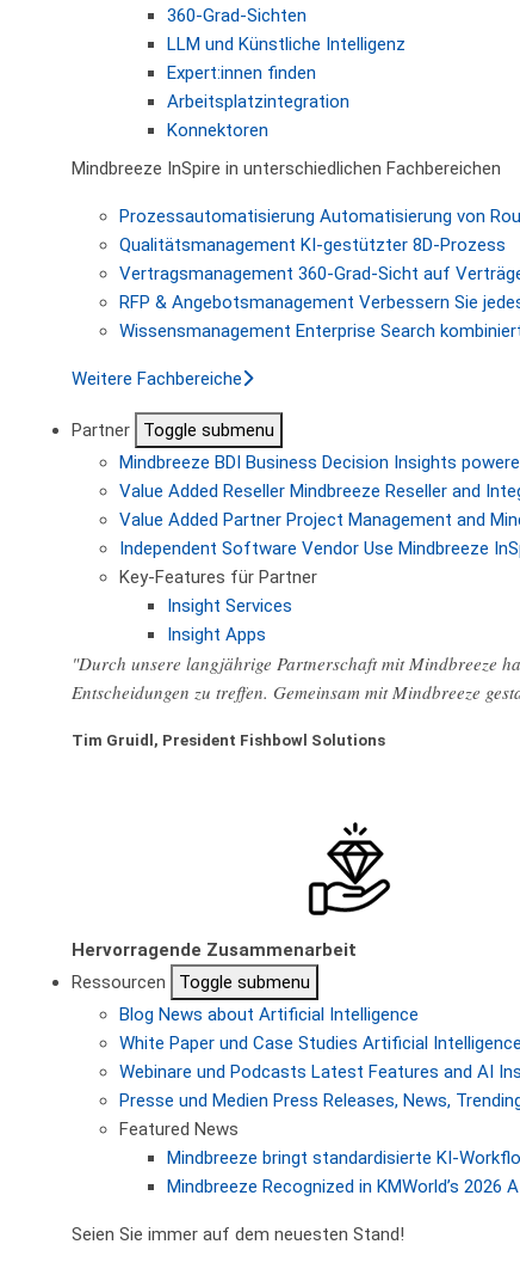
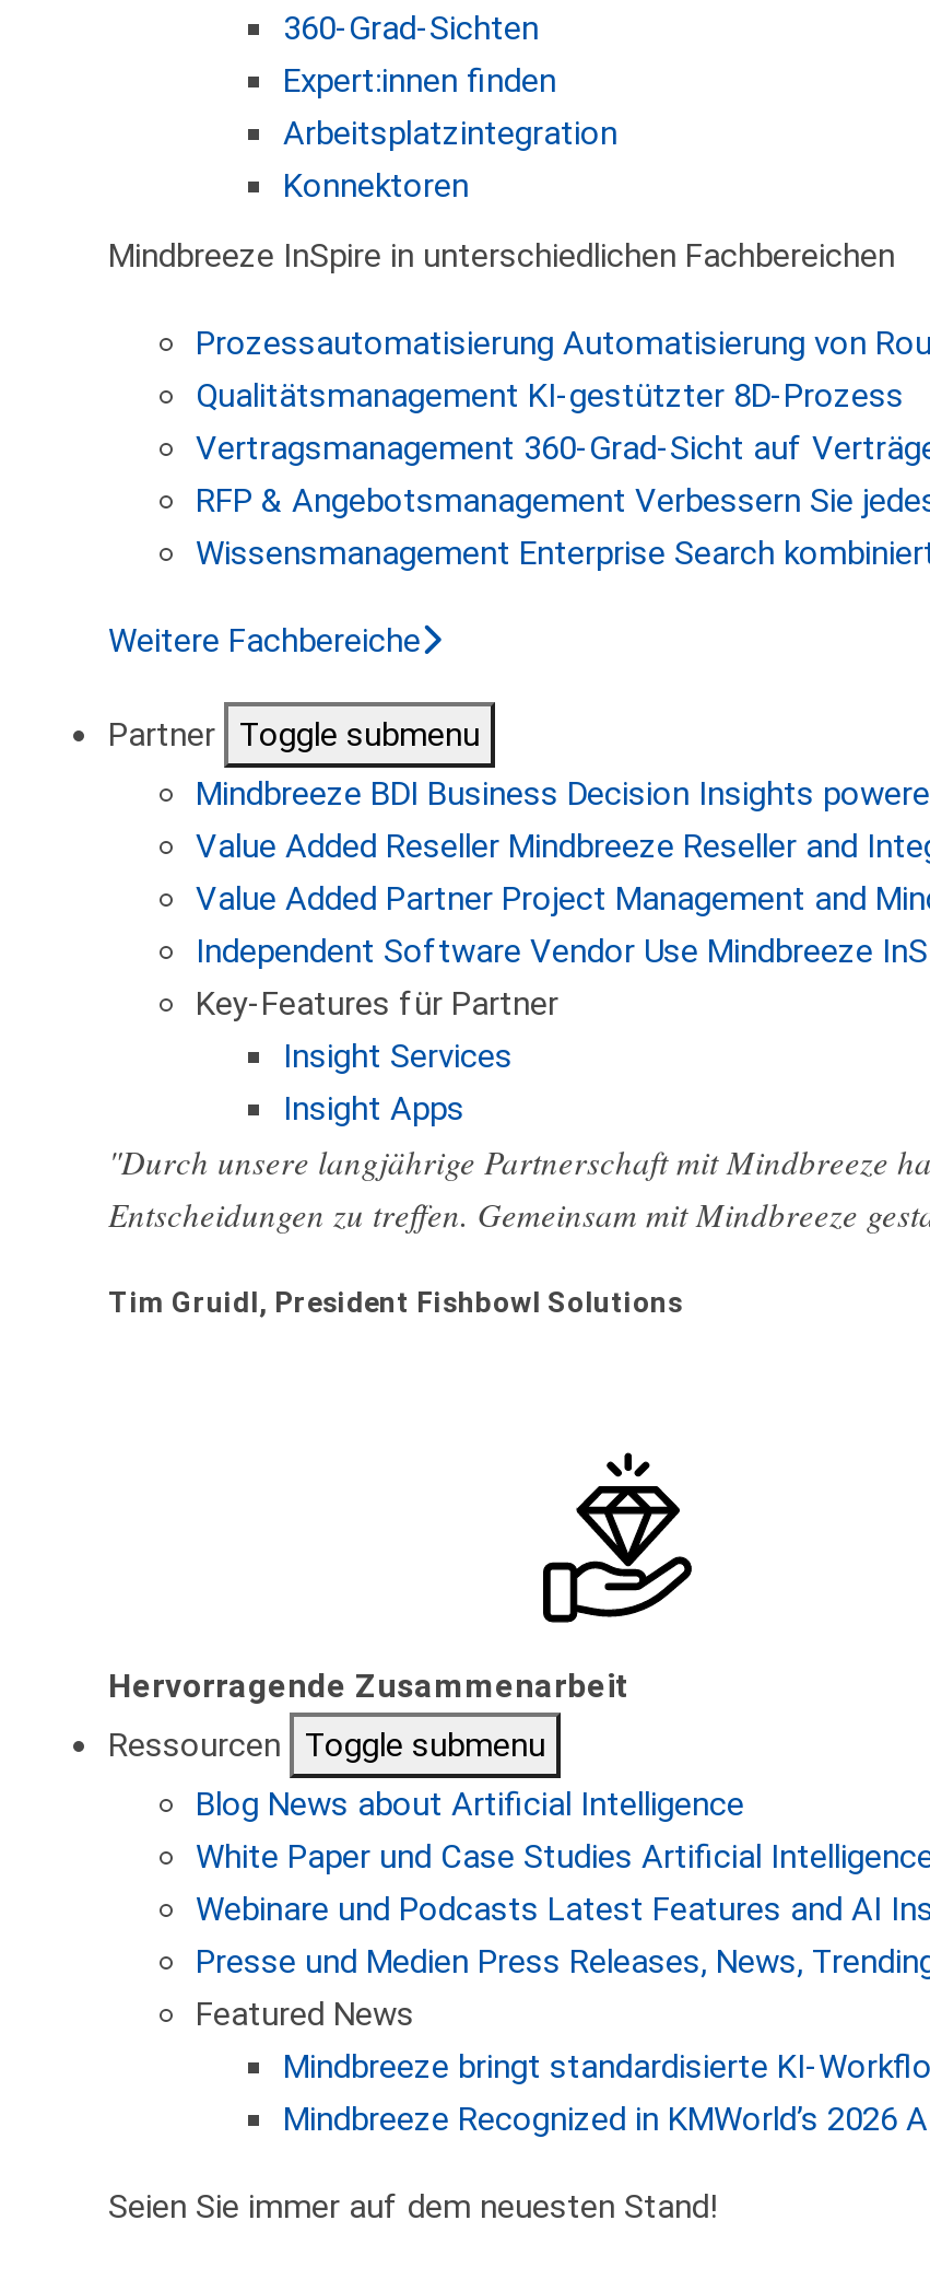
[167,33,406,55] LLM und Künstliche Intelligenz -> none

